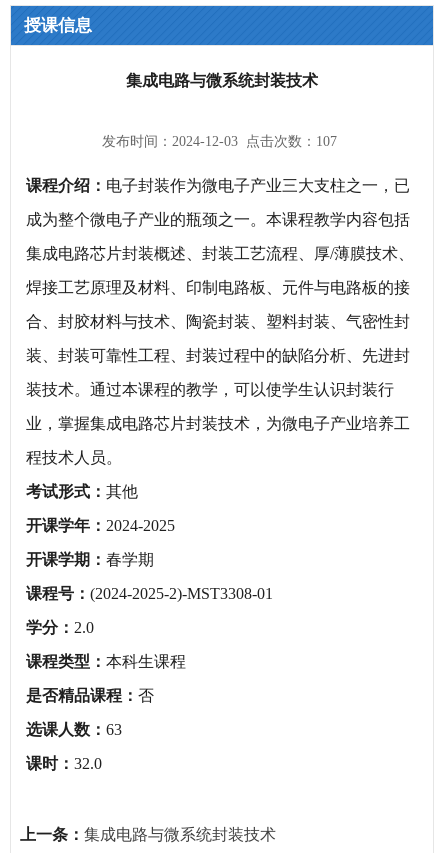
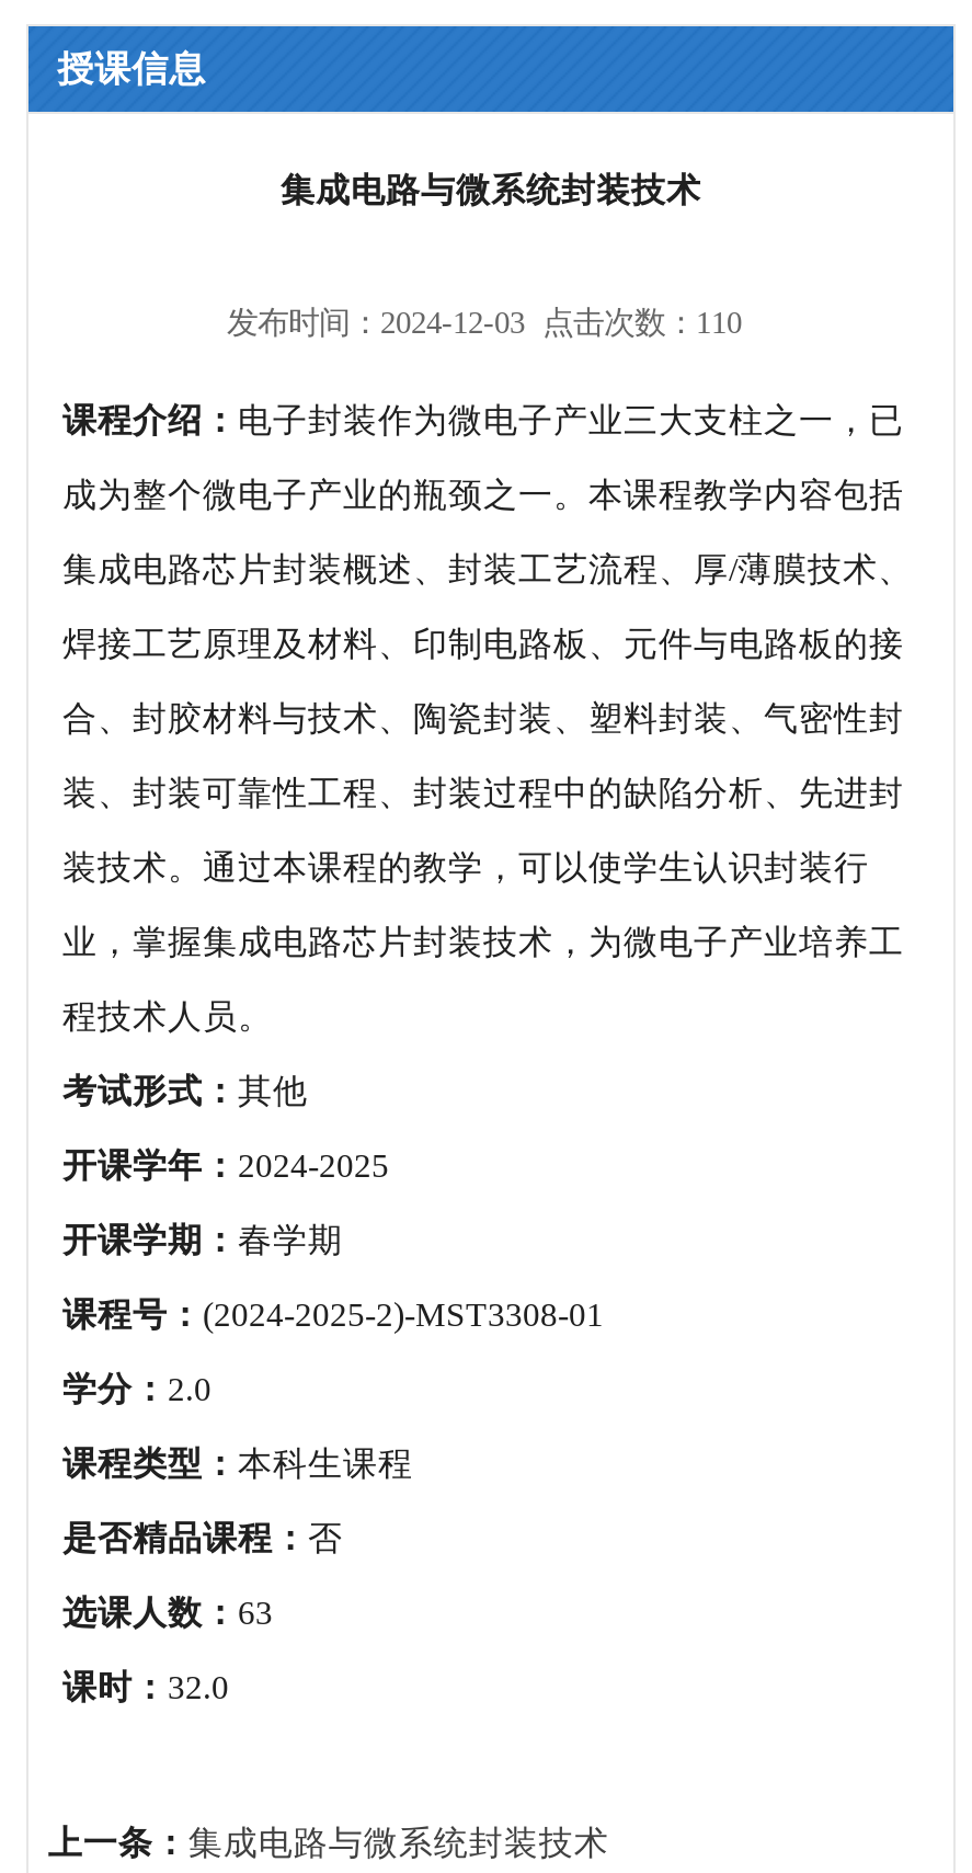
[101,133,336,149] 发布时间：2024-12-03 点击次数：107 -> [227,304,742,339] 发布时间：2024-12-03 点击次数：110

